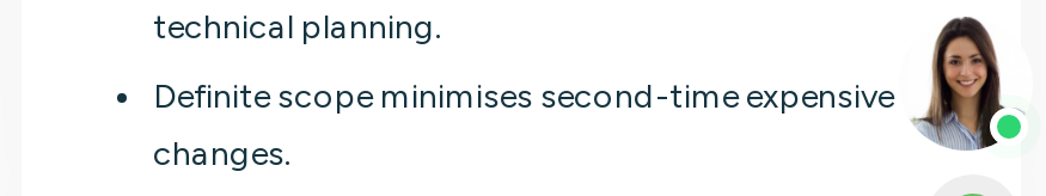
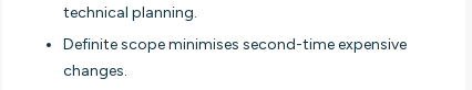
[911,14,1023,153] [image] -> none

